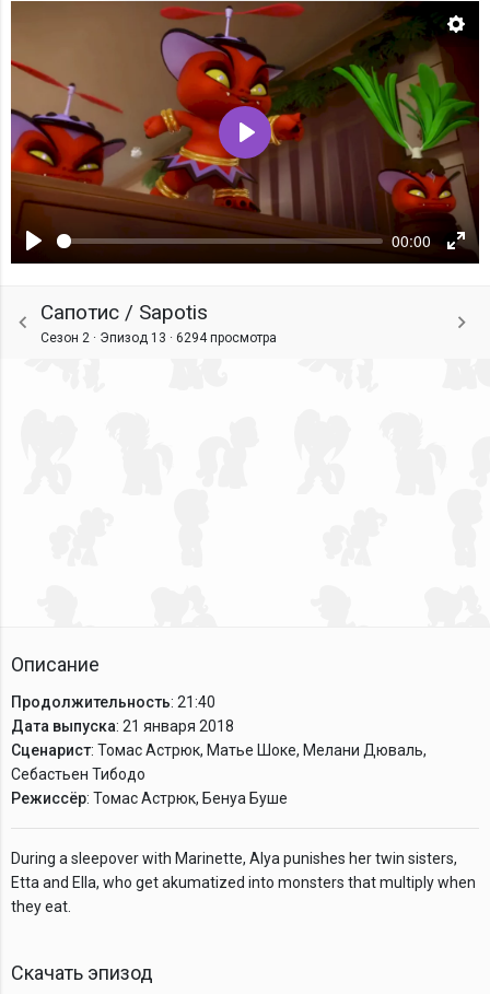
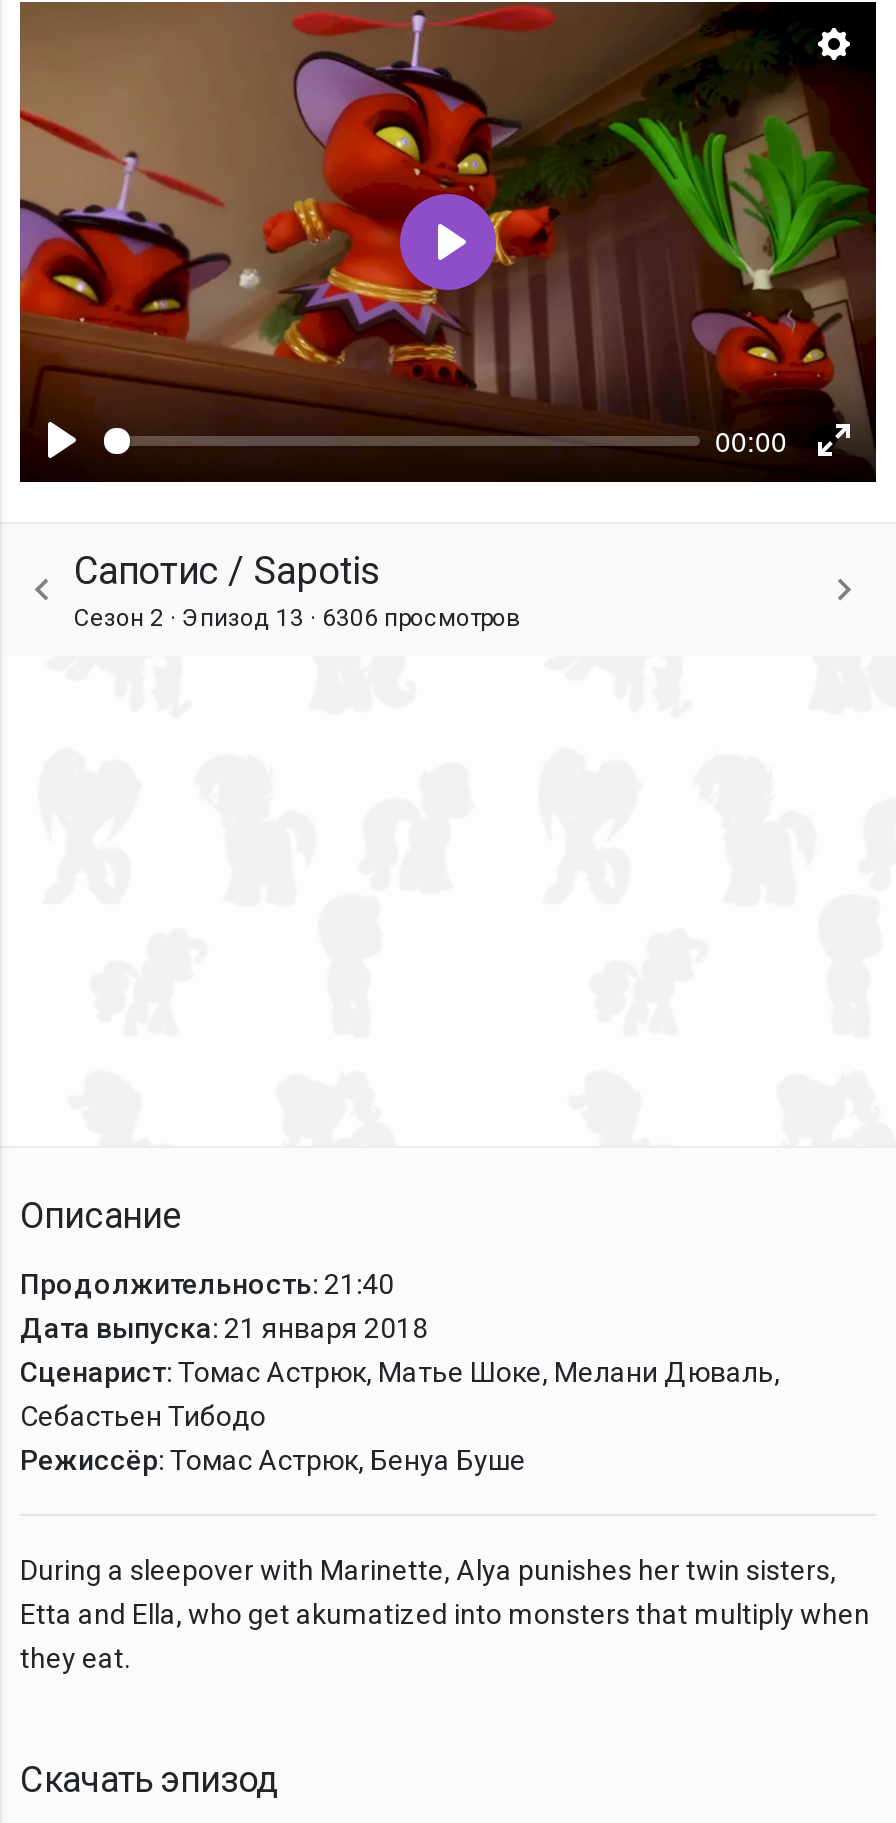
[40,330,277,346] Сезон 2 · Эпизод 13 · 6294 просмотра -> [74,604,520,632] Сезон 2 · Эпизод 13 · 6306 просмотров

